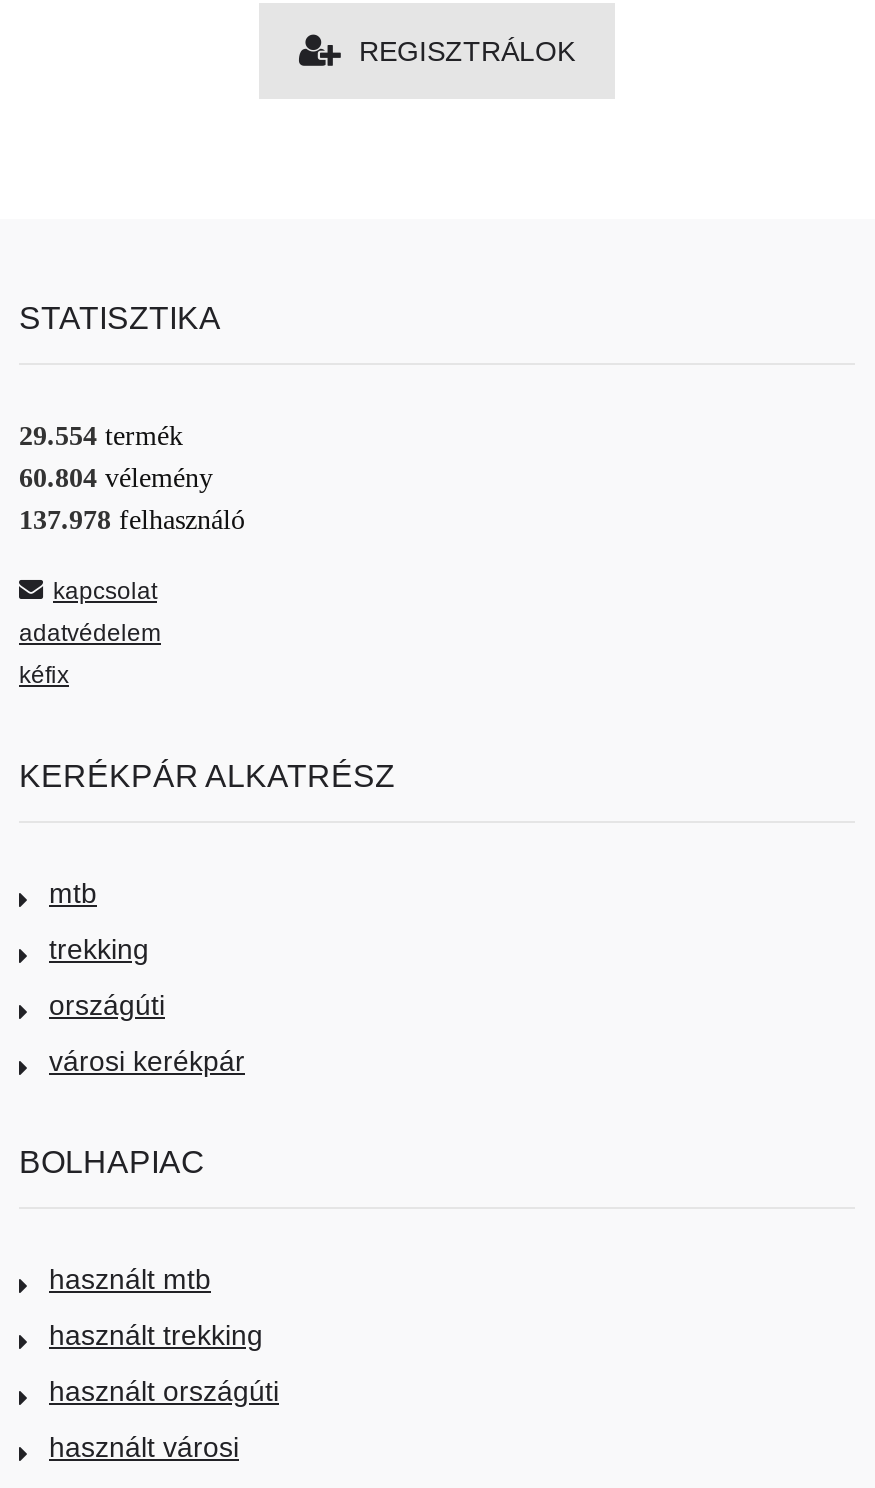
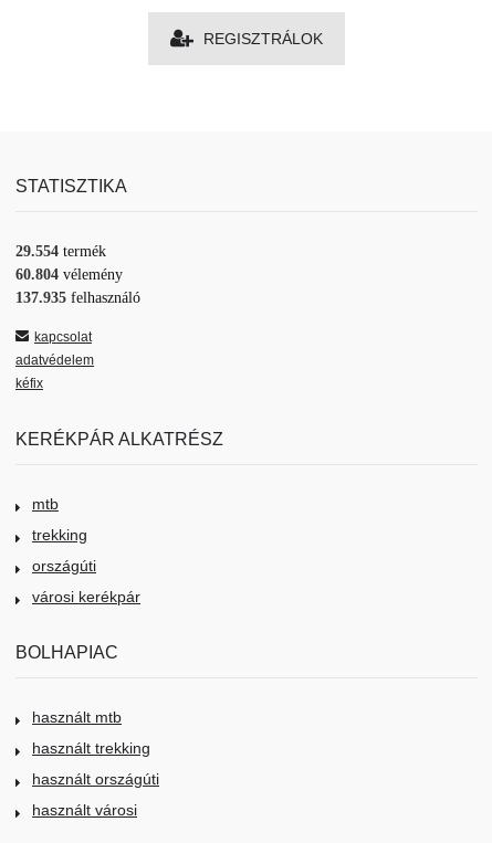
[19,505,245,535] 137.978 felhasználó -> [15,289,140,306] 137.935 felhasználó

